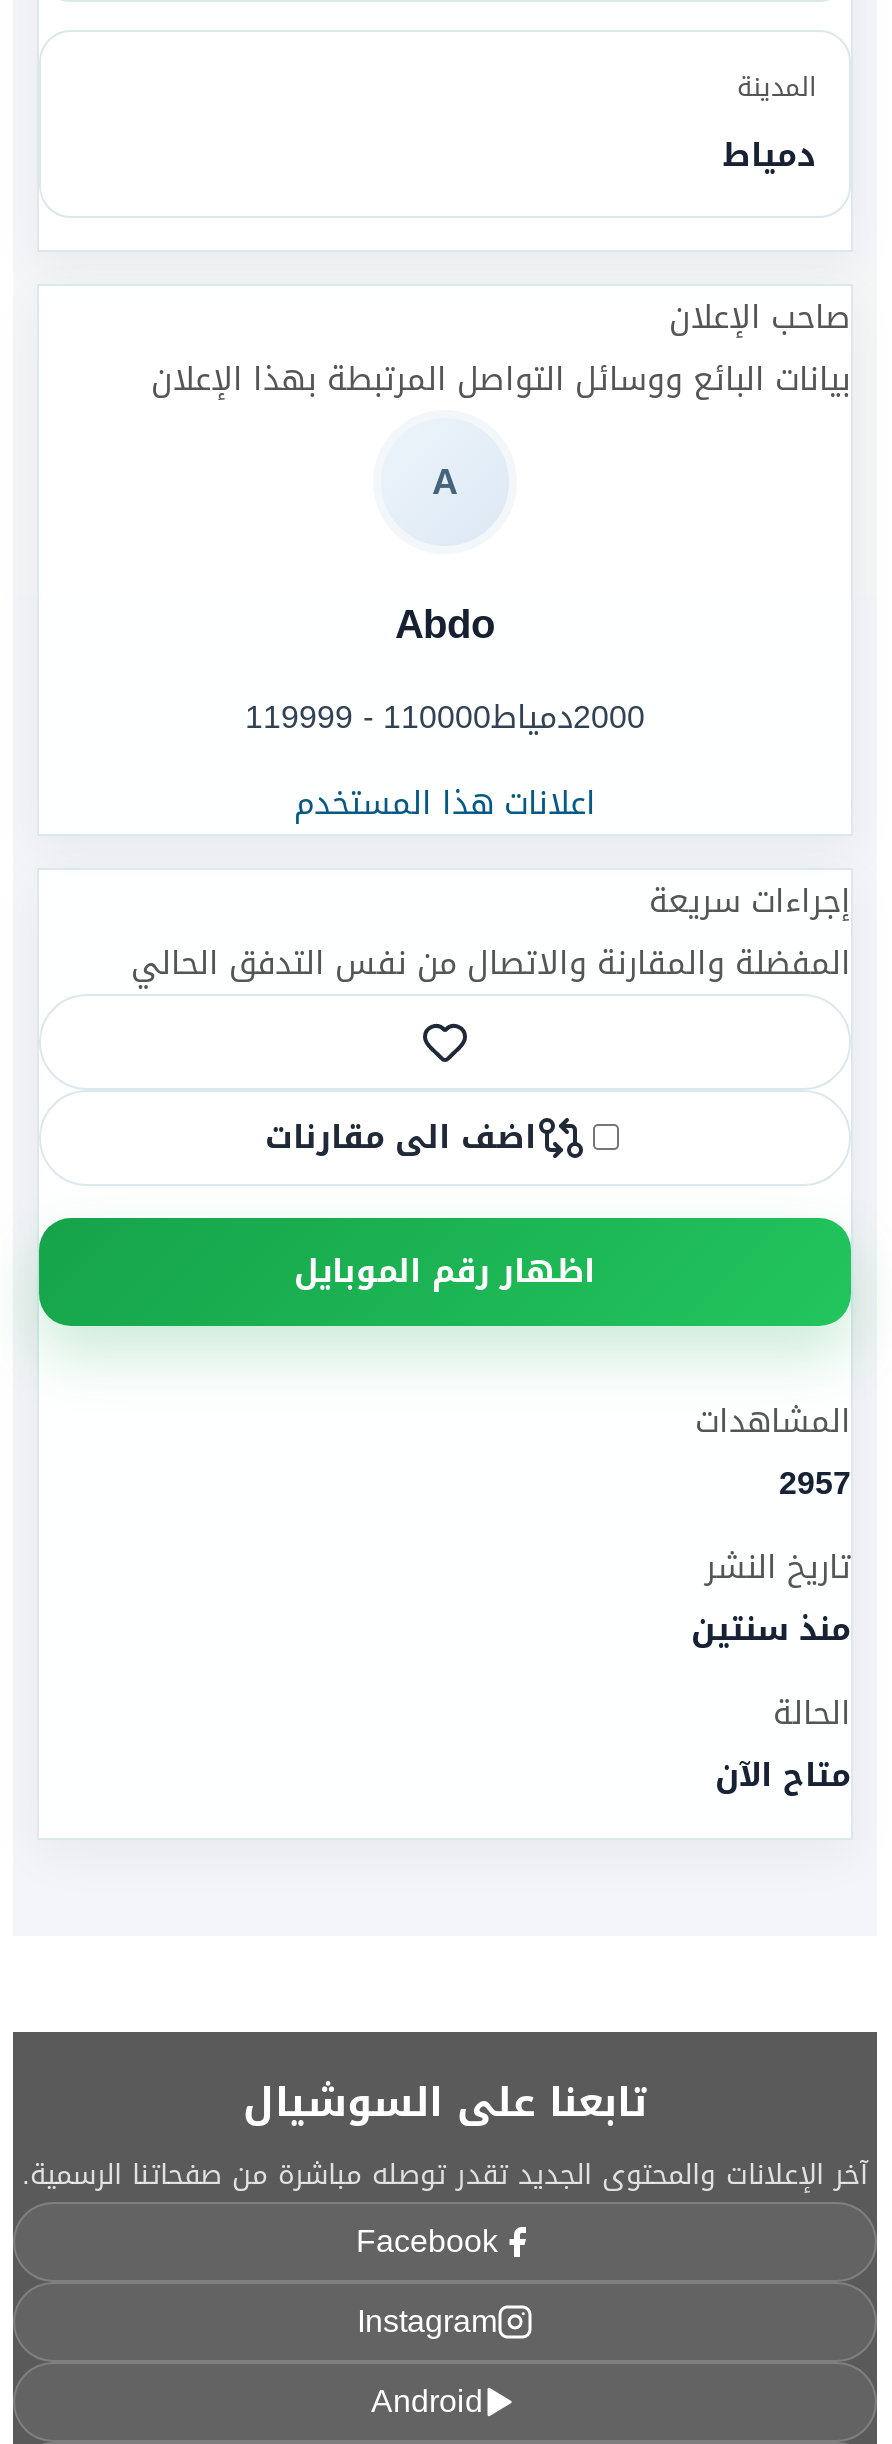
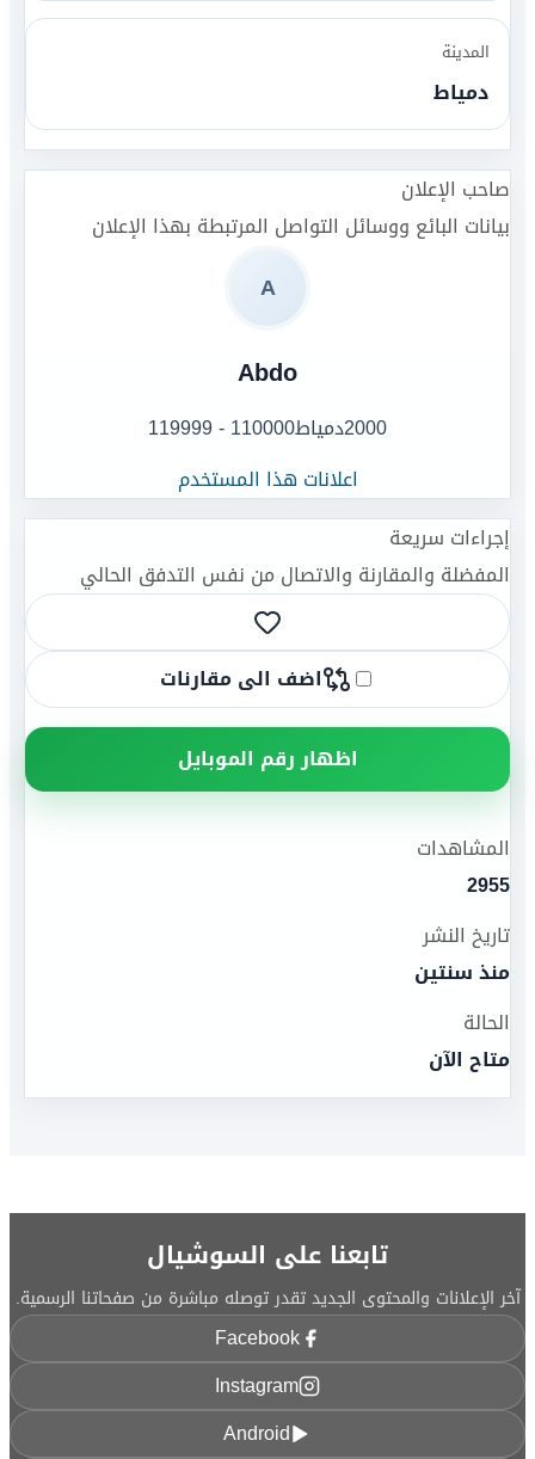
[779,1451,851,1513] 2957 -> [467,866,510,903] 2955

